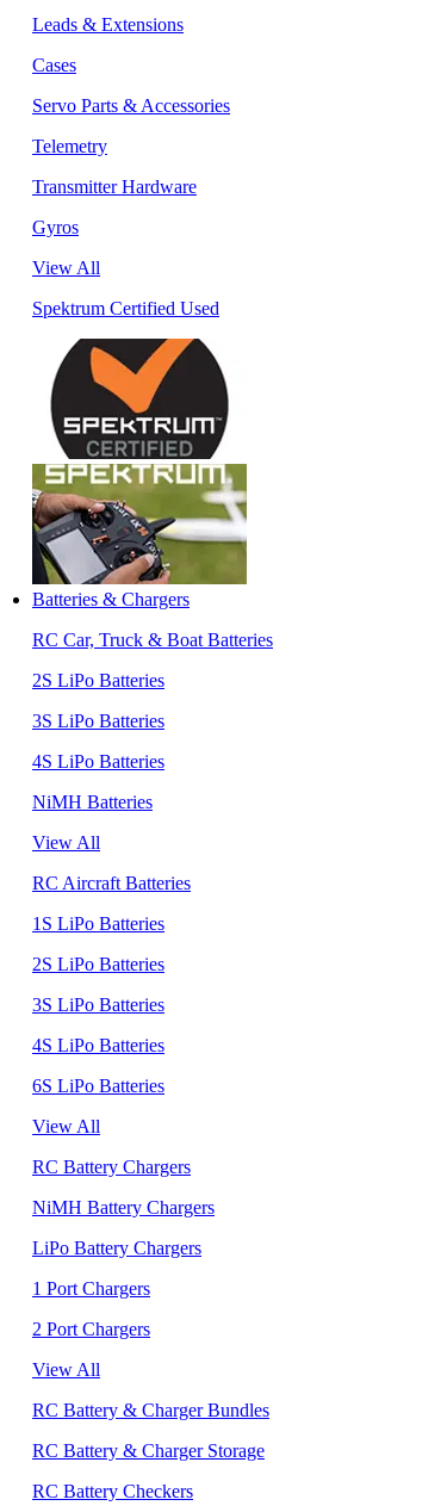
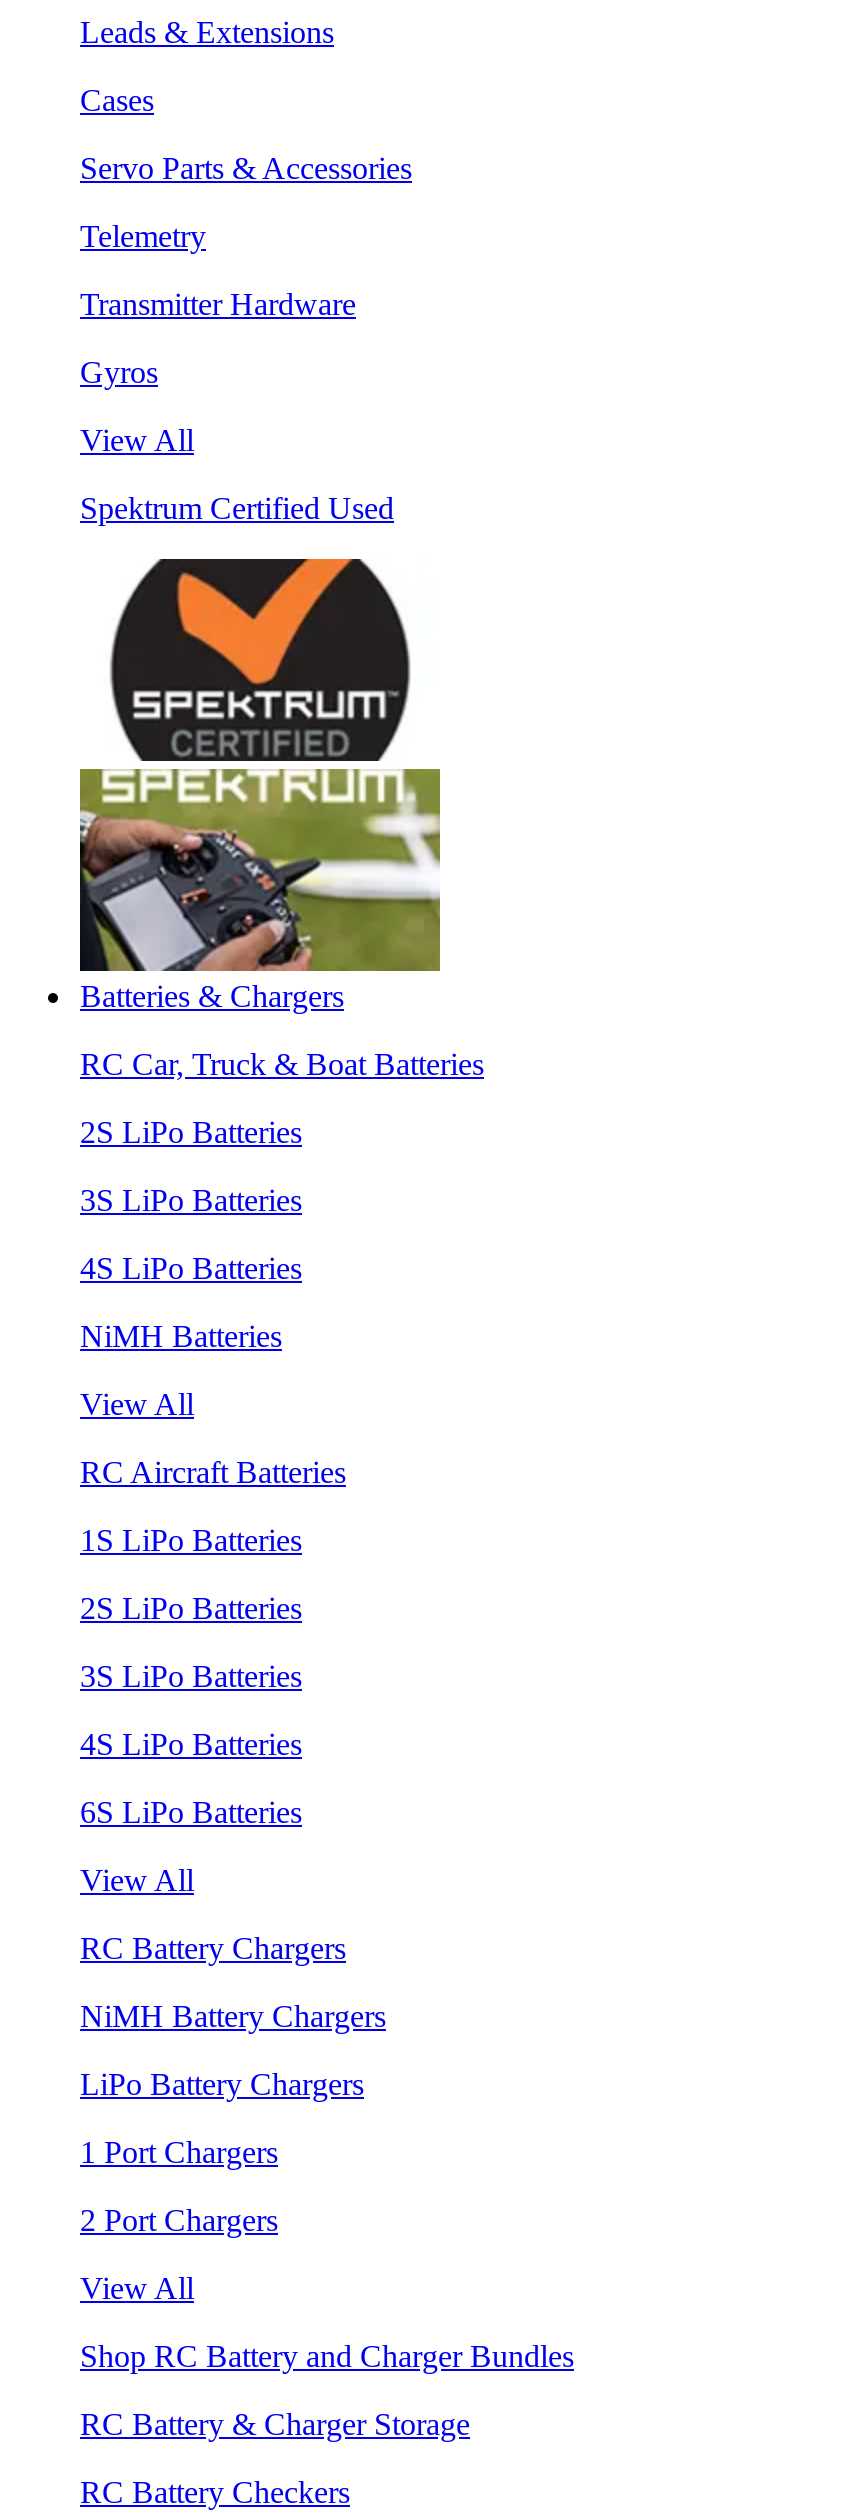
[32,1400,269,1420] RC Battery & Charger Bundles -> [80,2339,574,2373] Shop RC Battery and Charger Bundles

